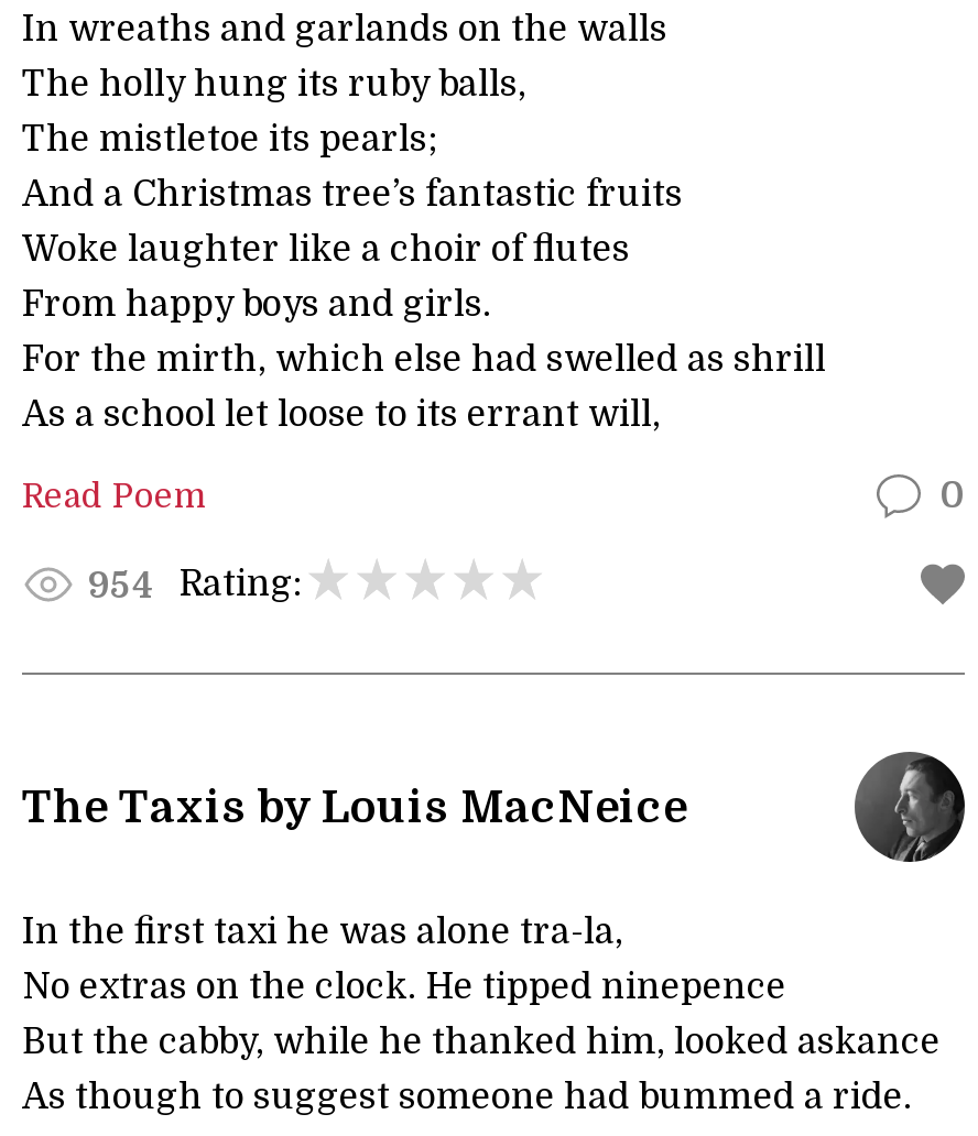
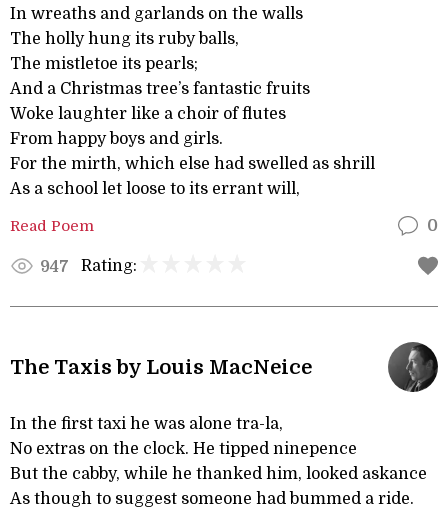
[88,565,302,606] 954 Rating: -> [40,257,137,276] 947 Rating:

